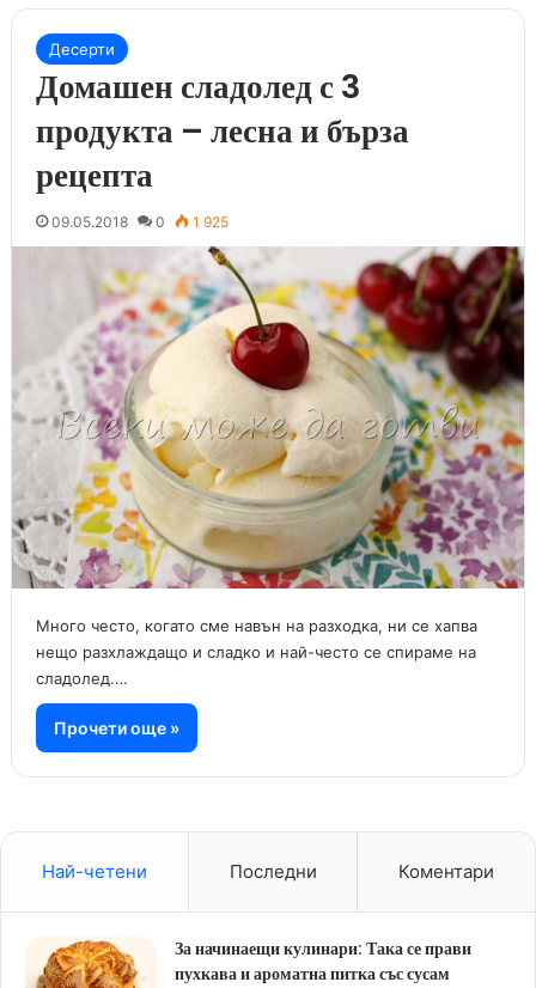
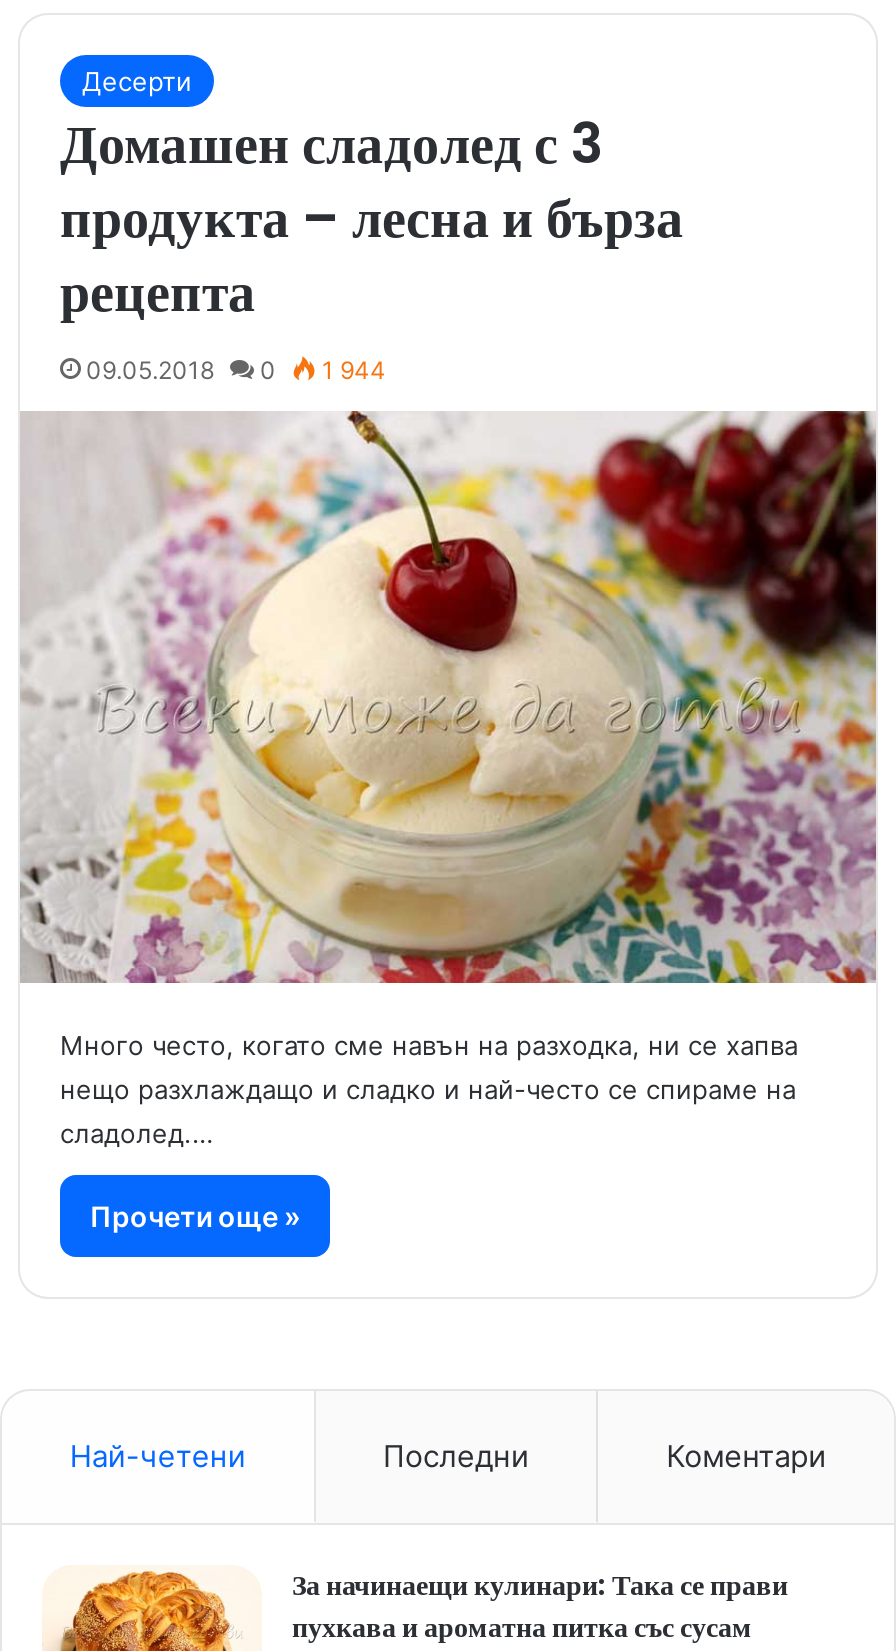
[51,213,229,231] 09.05.2018 0 1 925 -> [86,355,386,385] 09.05.2018 0 1 944

